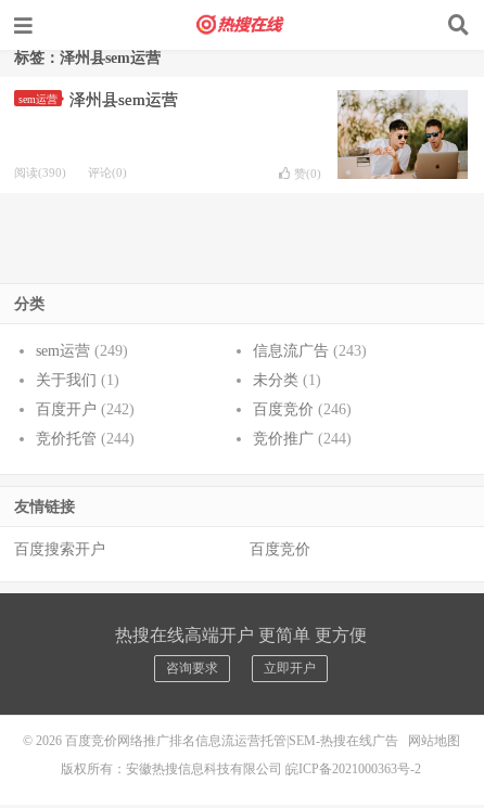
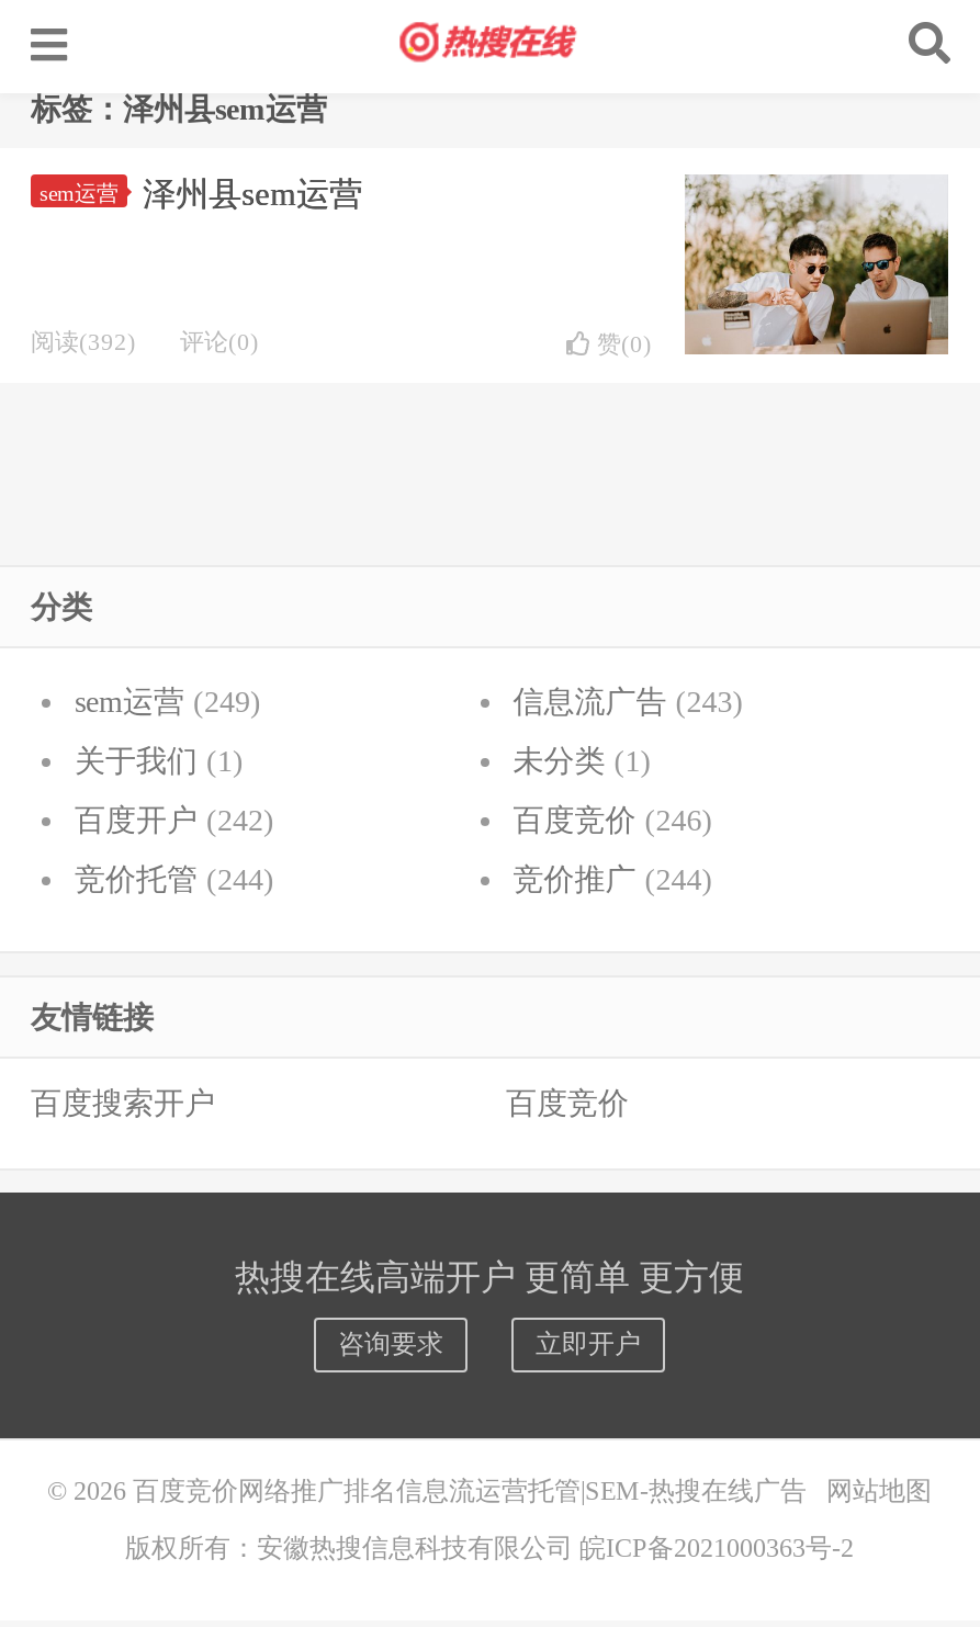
[14,166,127,179] 阅读(390) 评论(0) -> [31,328,259,354] 阅读(392) 评论(0)

